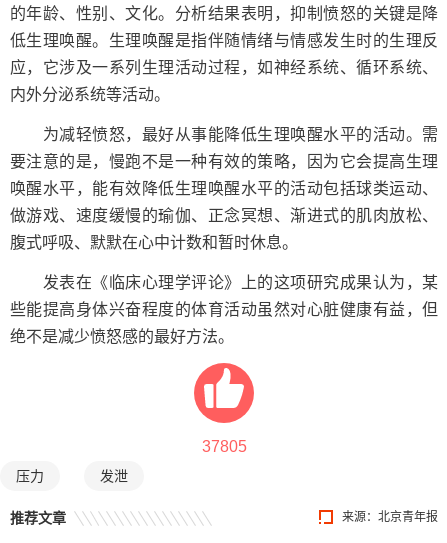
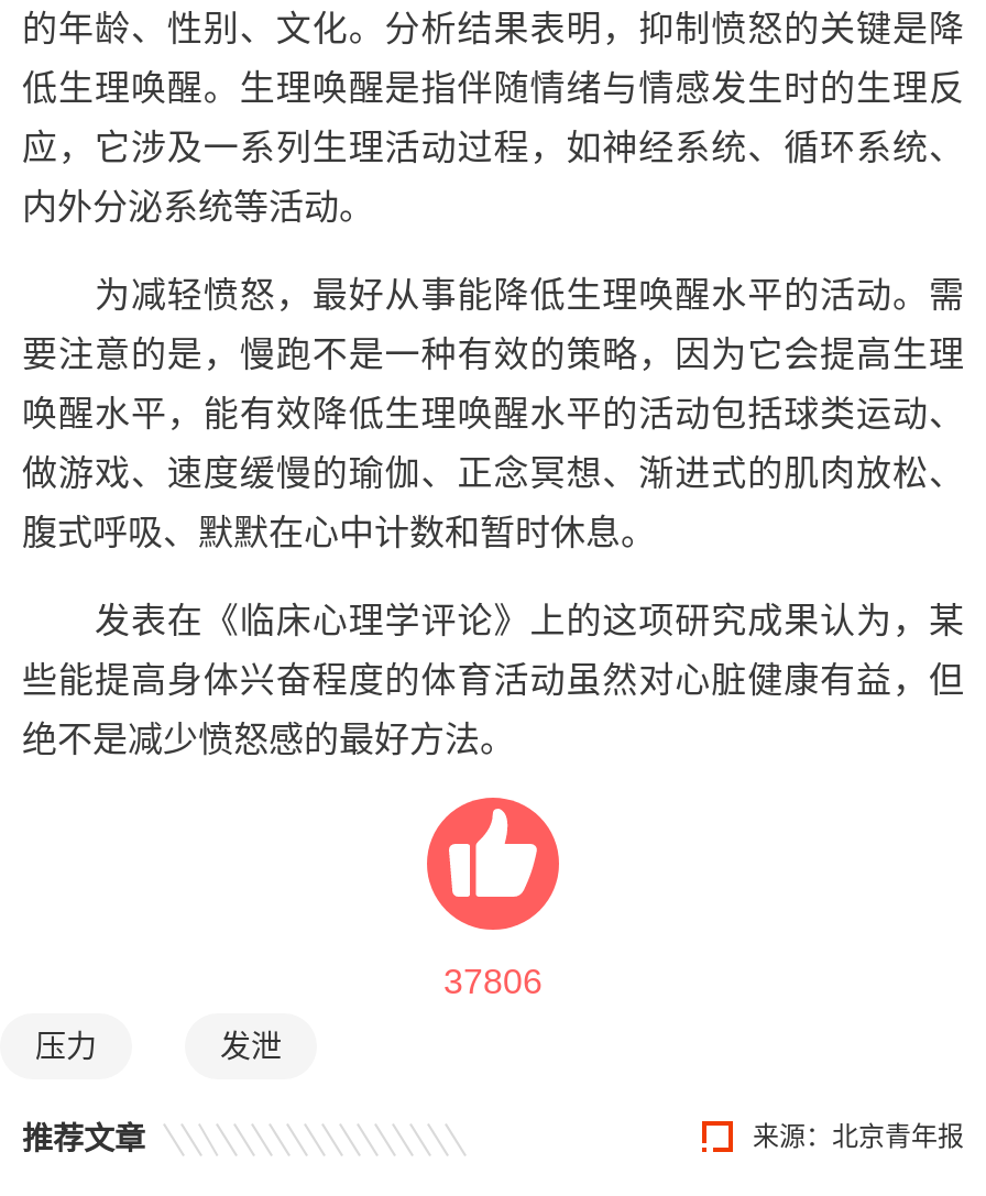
[201,438,246,455] 37805 -> [443,963,543,1000] 37806

